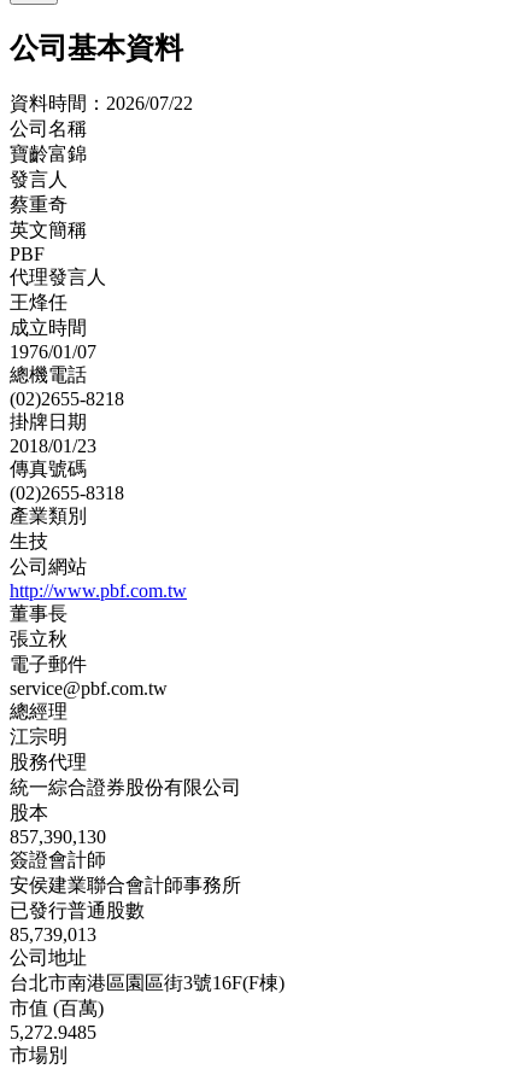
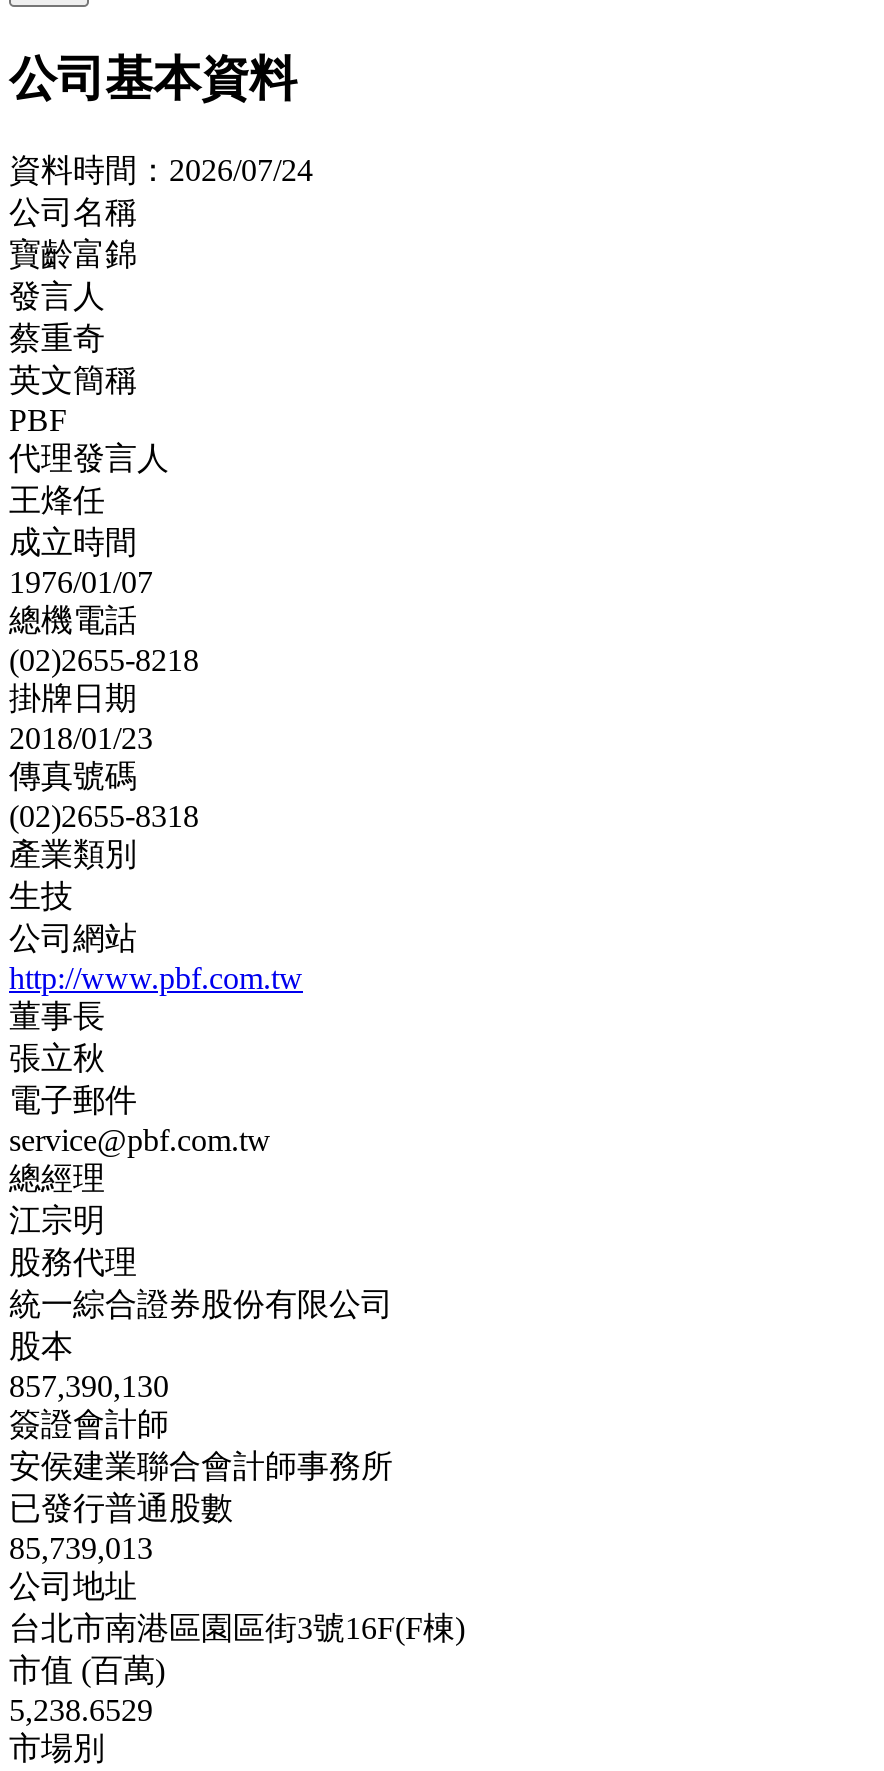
[10,93,193,114] 資料時間：2026/07/22 -> [9,153,313,187] 資料時間：2026/07/24
[10,1022,96,1043] 5,272.9485 -> [9,1693,153,1727] 5,238.6529

